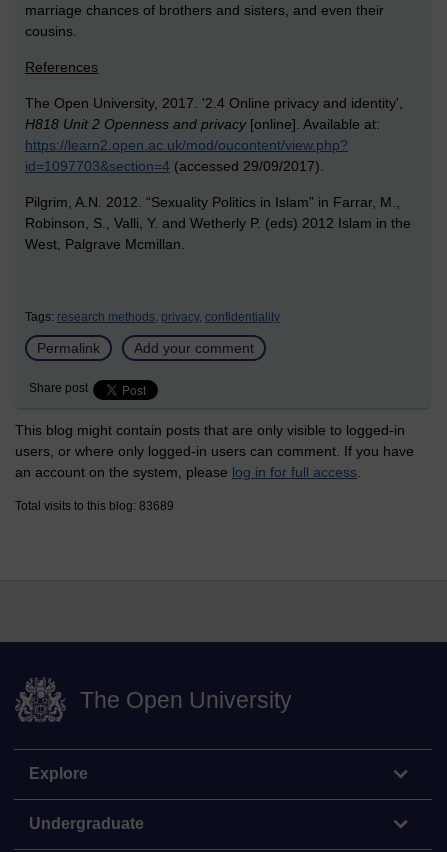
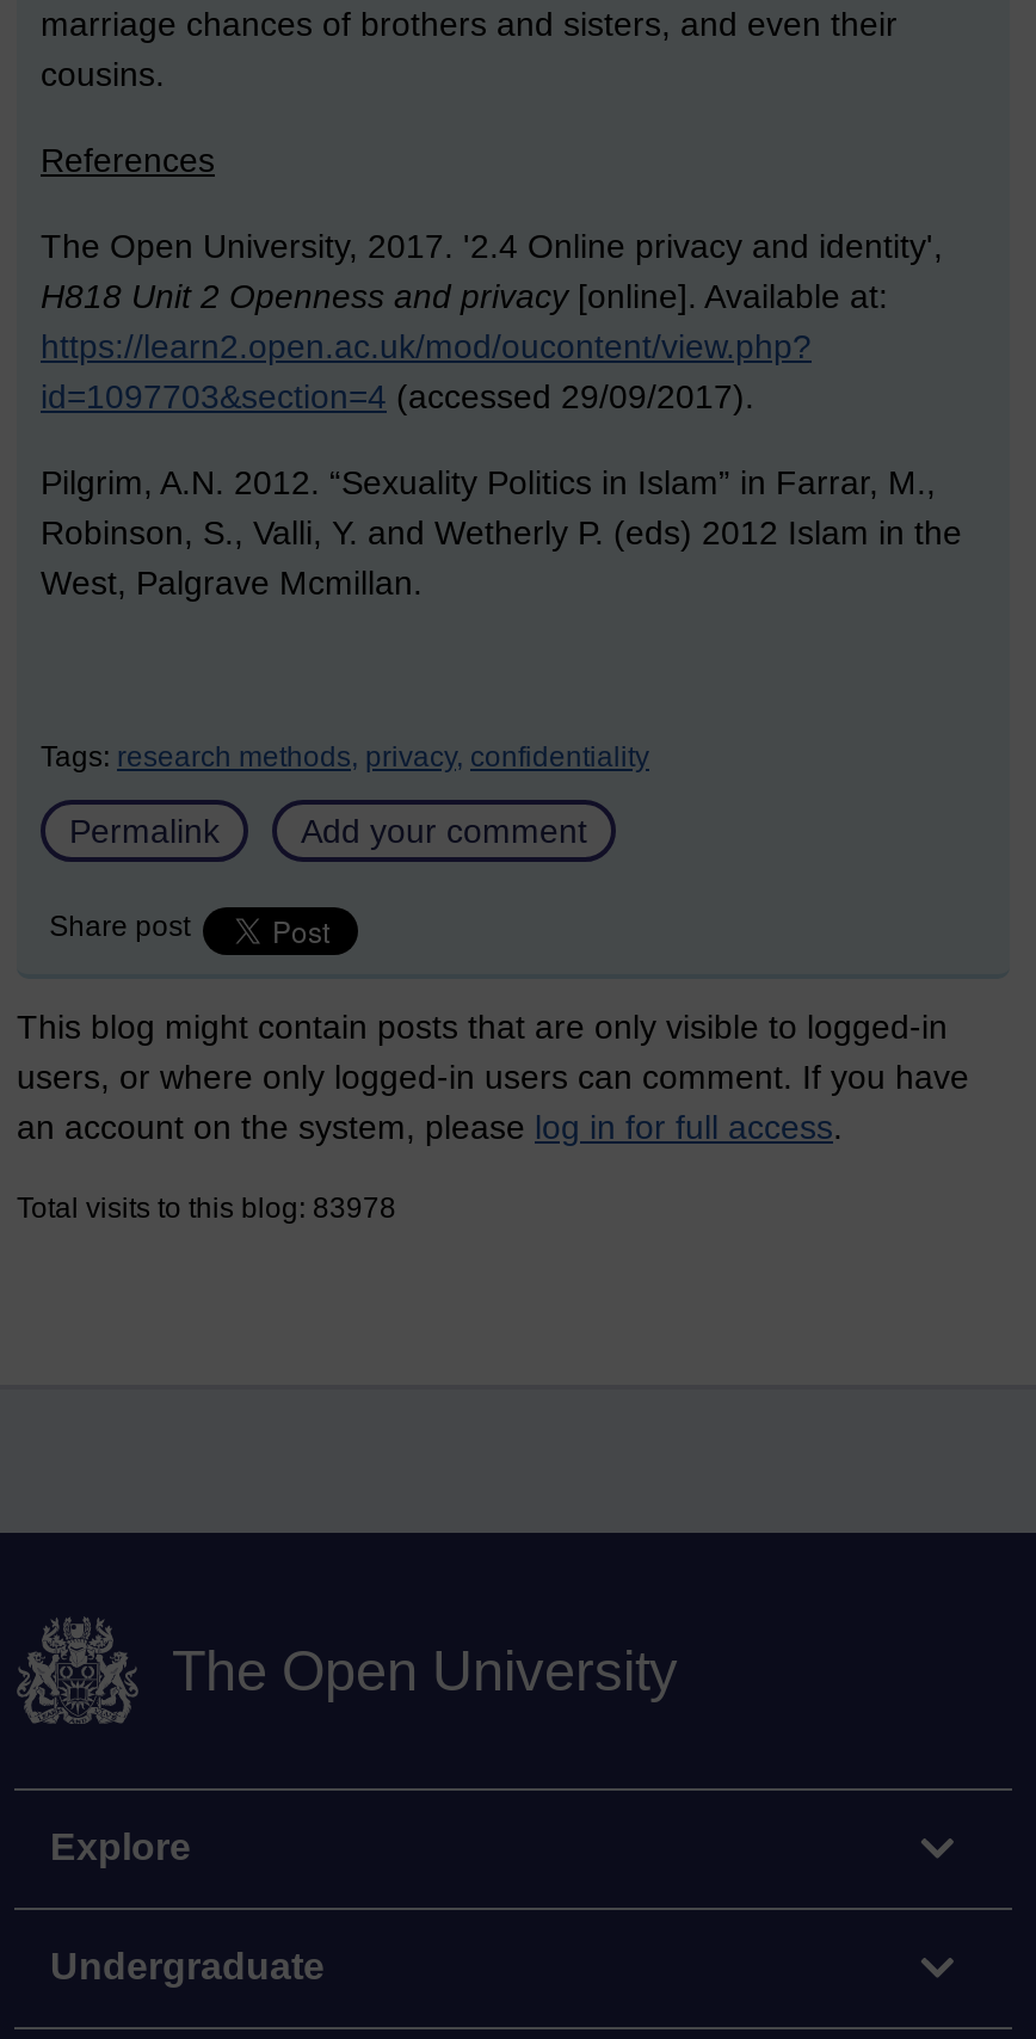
[15,499,174,513] Total visits to this blog: 83689 -> [17,1191,396,1225] Total visits to this blog: 83978

